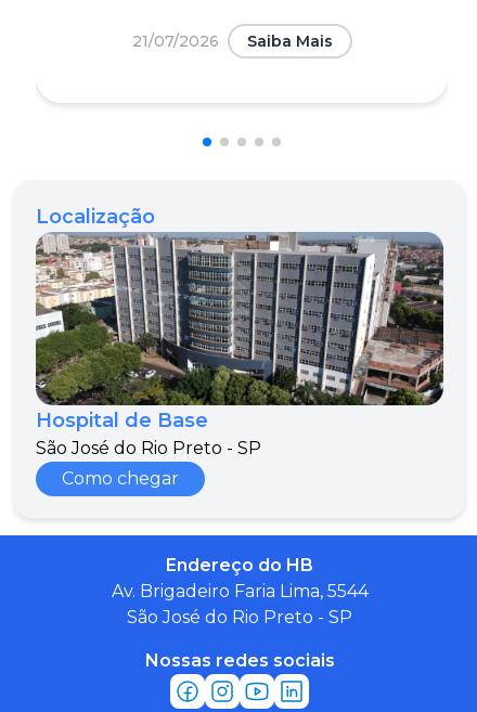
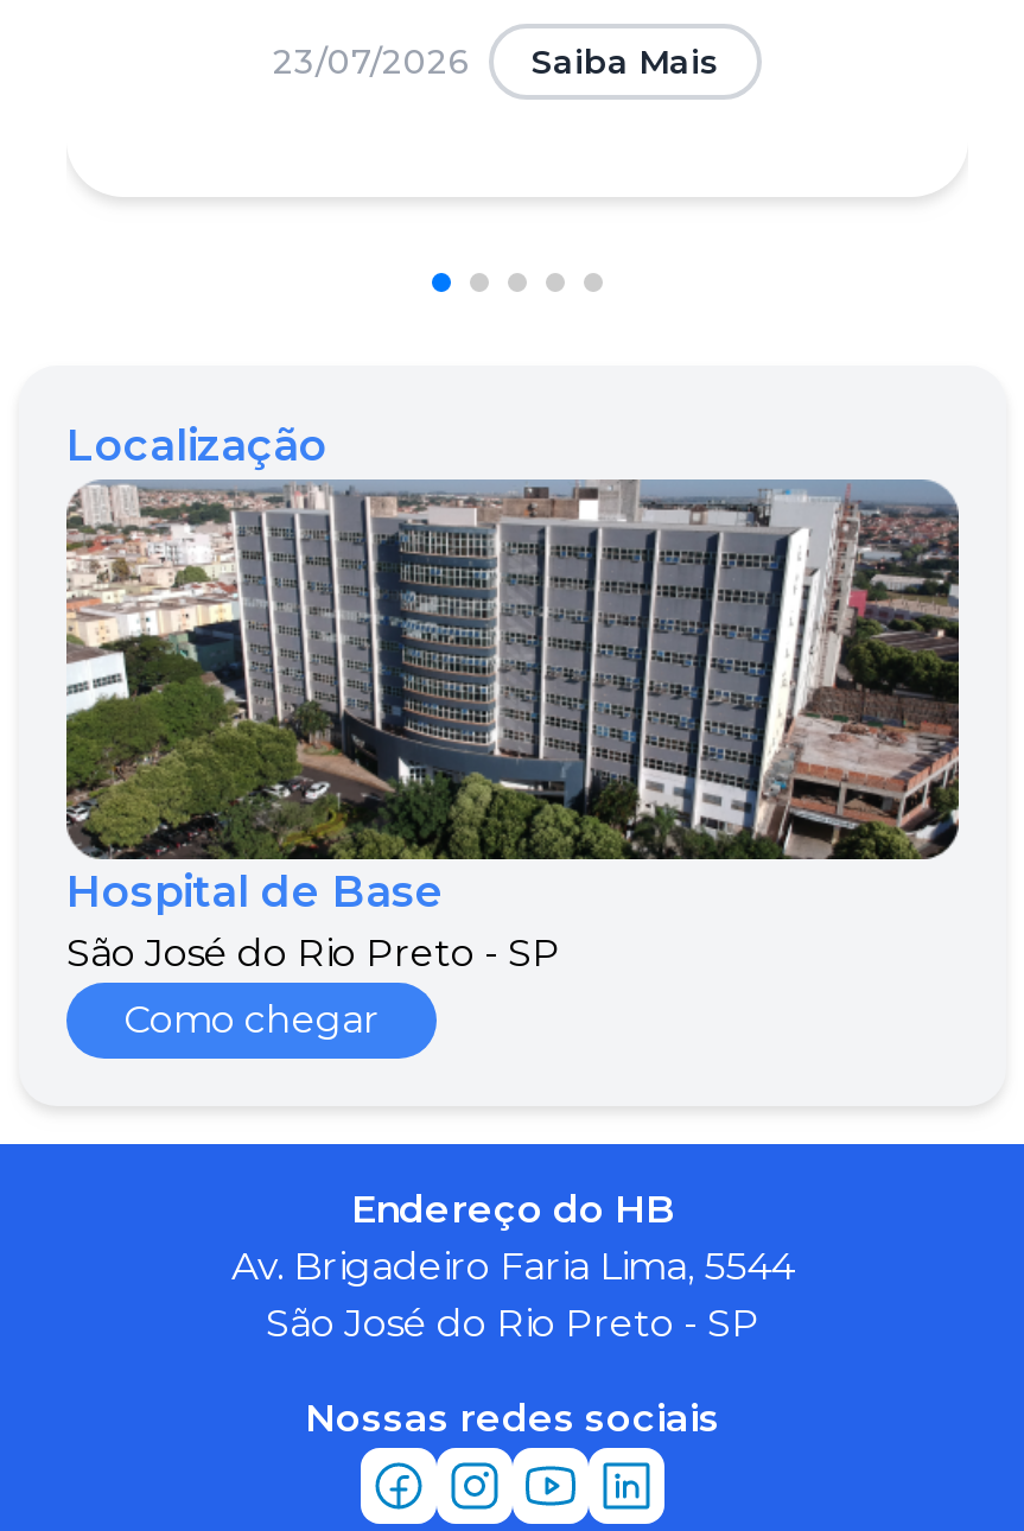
[132,32,332,51] 21/07/2026 Saiba Mais -> [273,41,719,84] 23/07/2026 Saiba Mais

